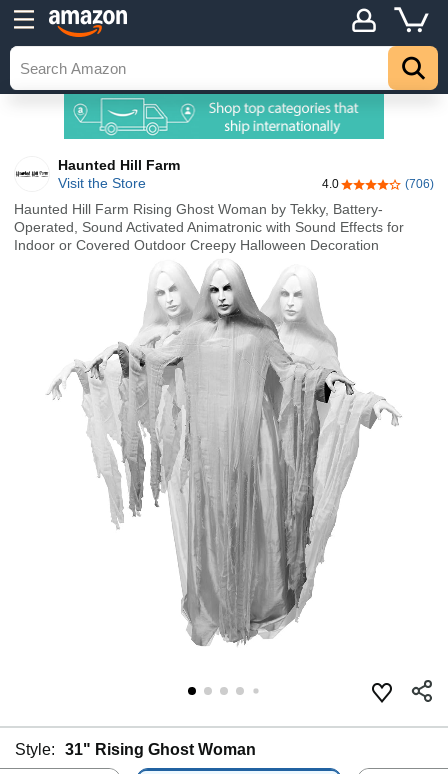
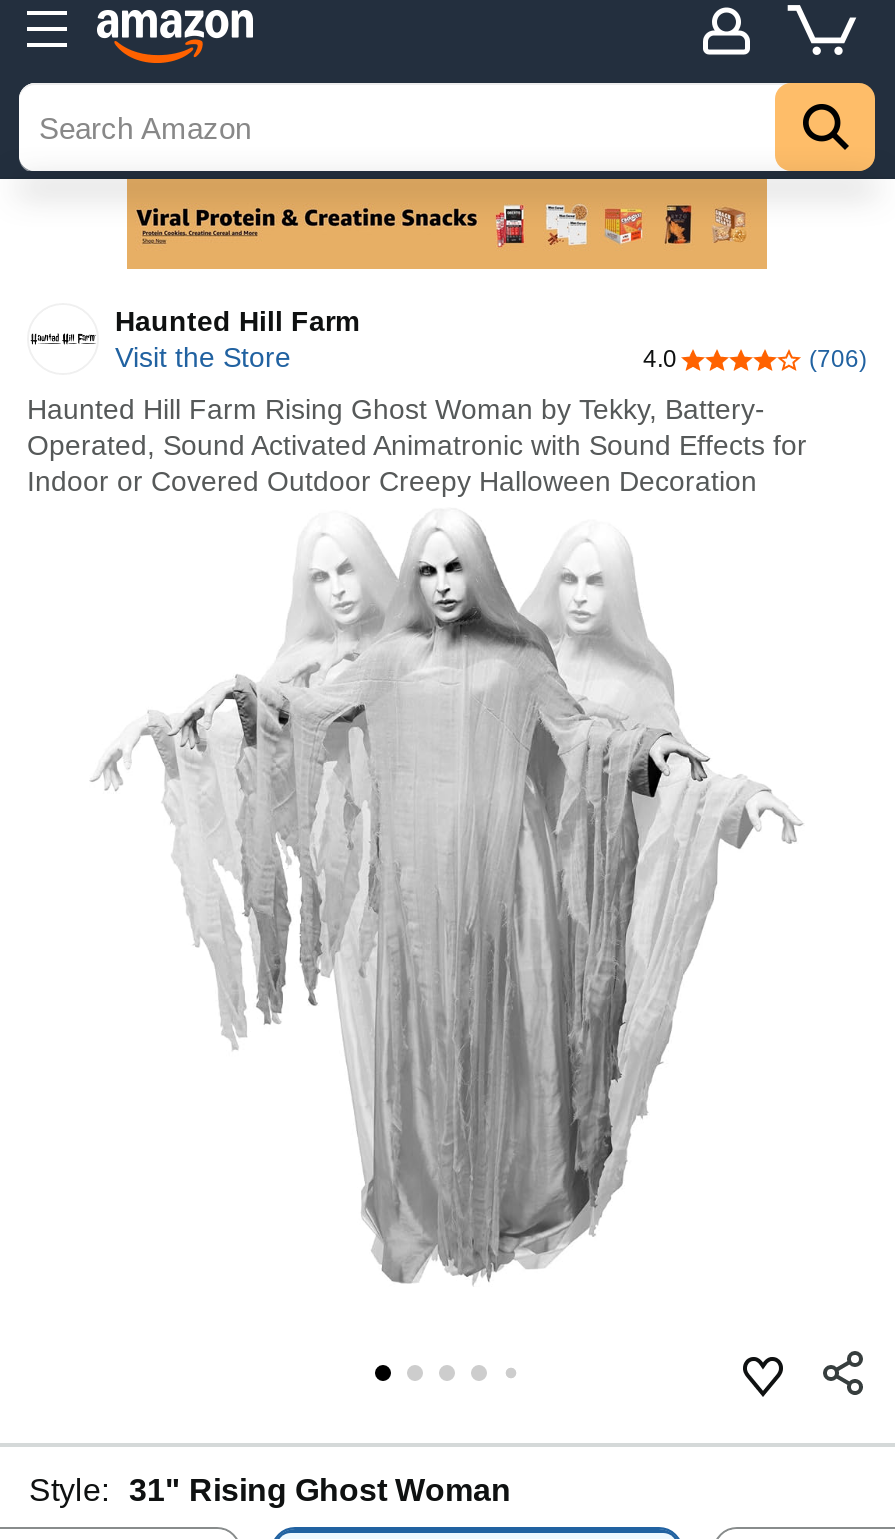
[63,93,385,140] [image] -> [125,177,769,271] [image]

